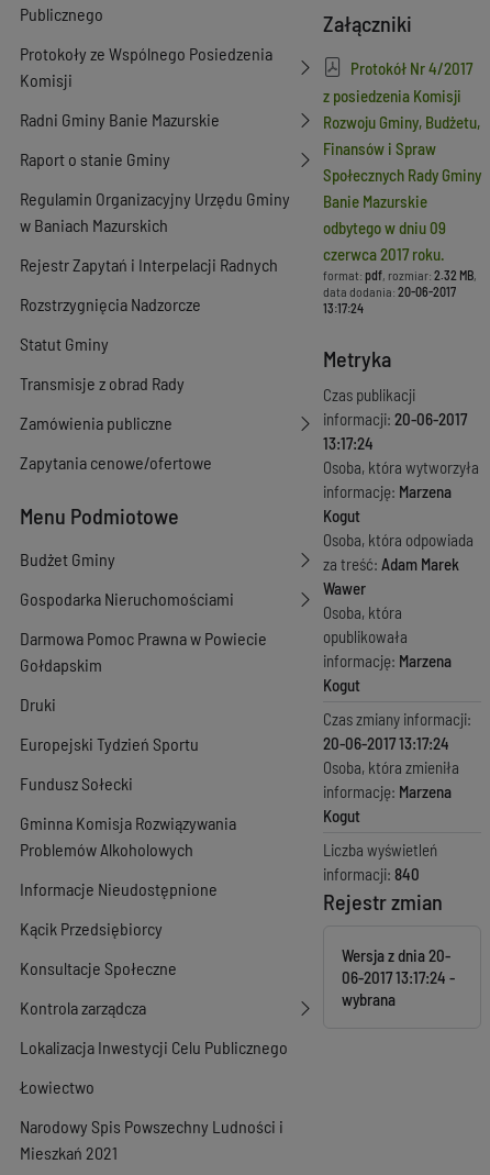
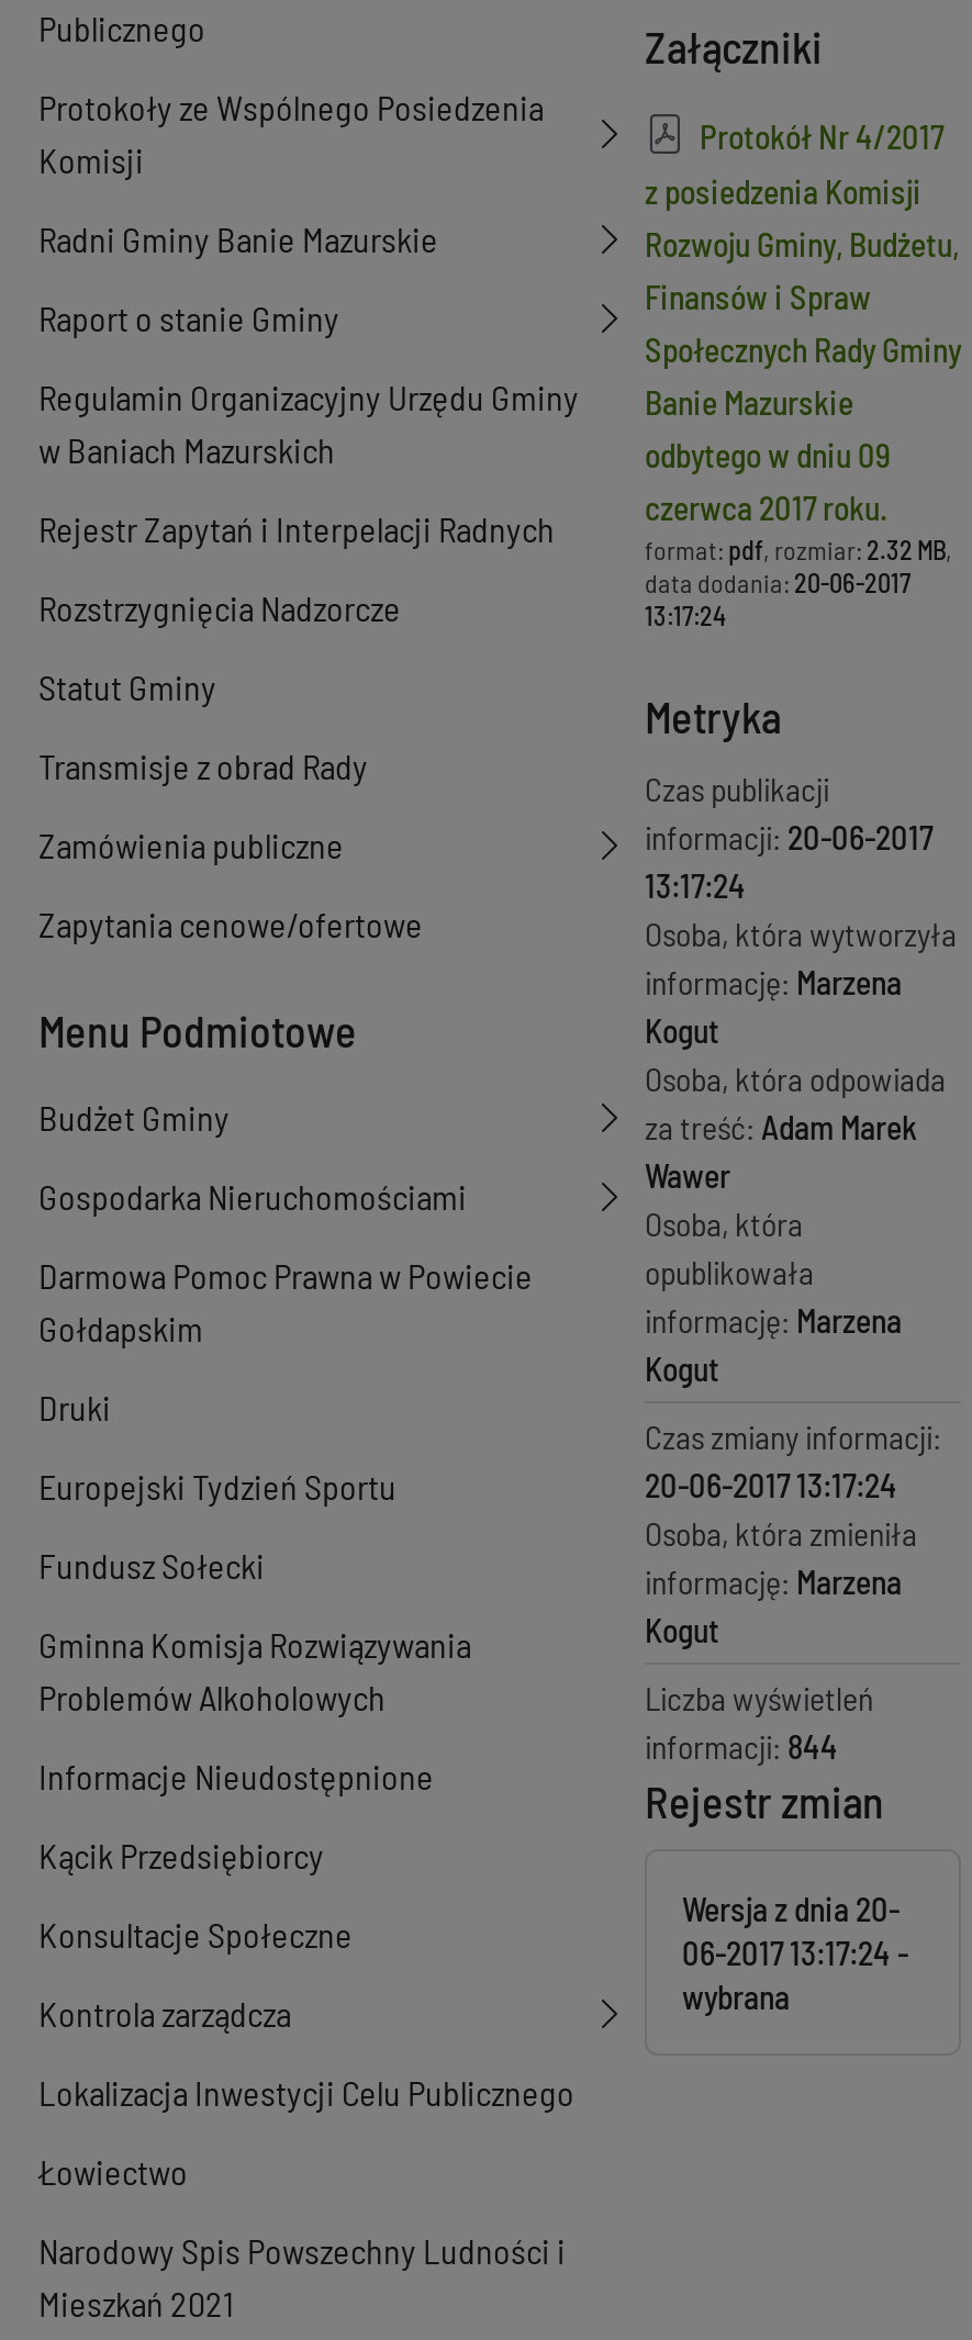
[323,864,420,884] informacji: 840 -> [645,1726,838,1766] informacji: 844

